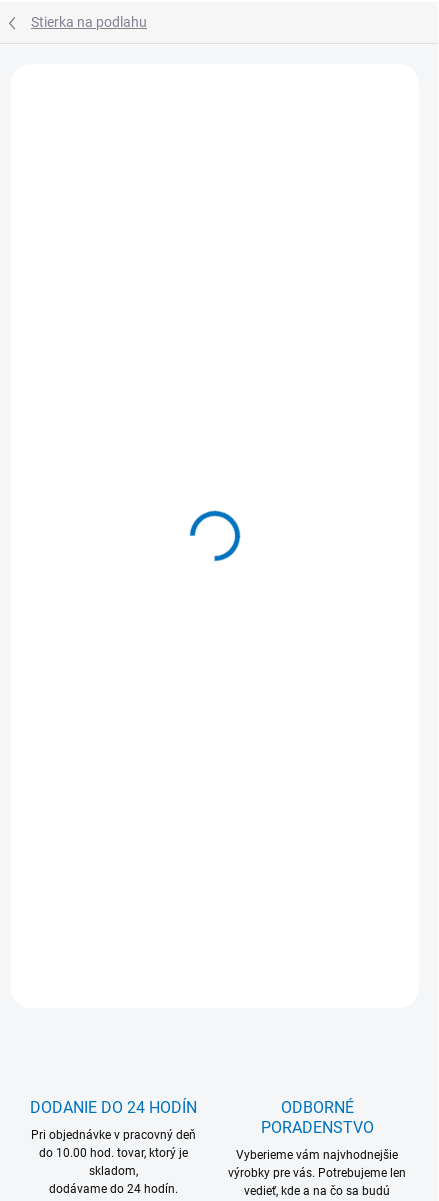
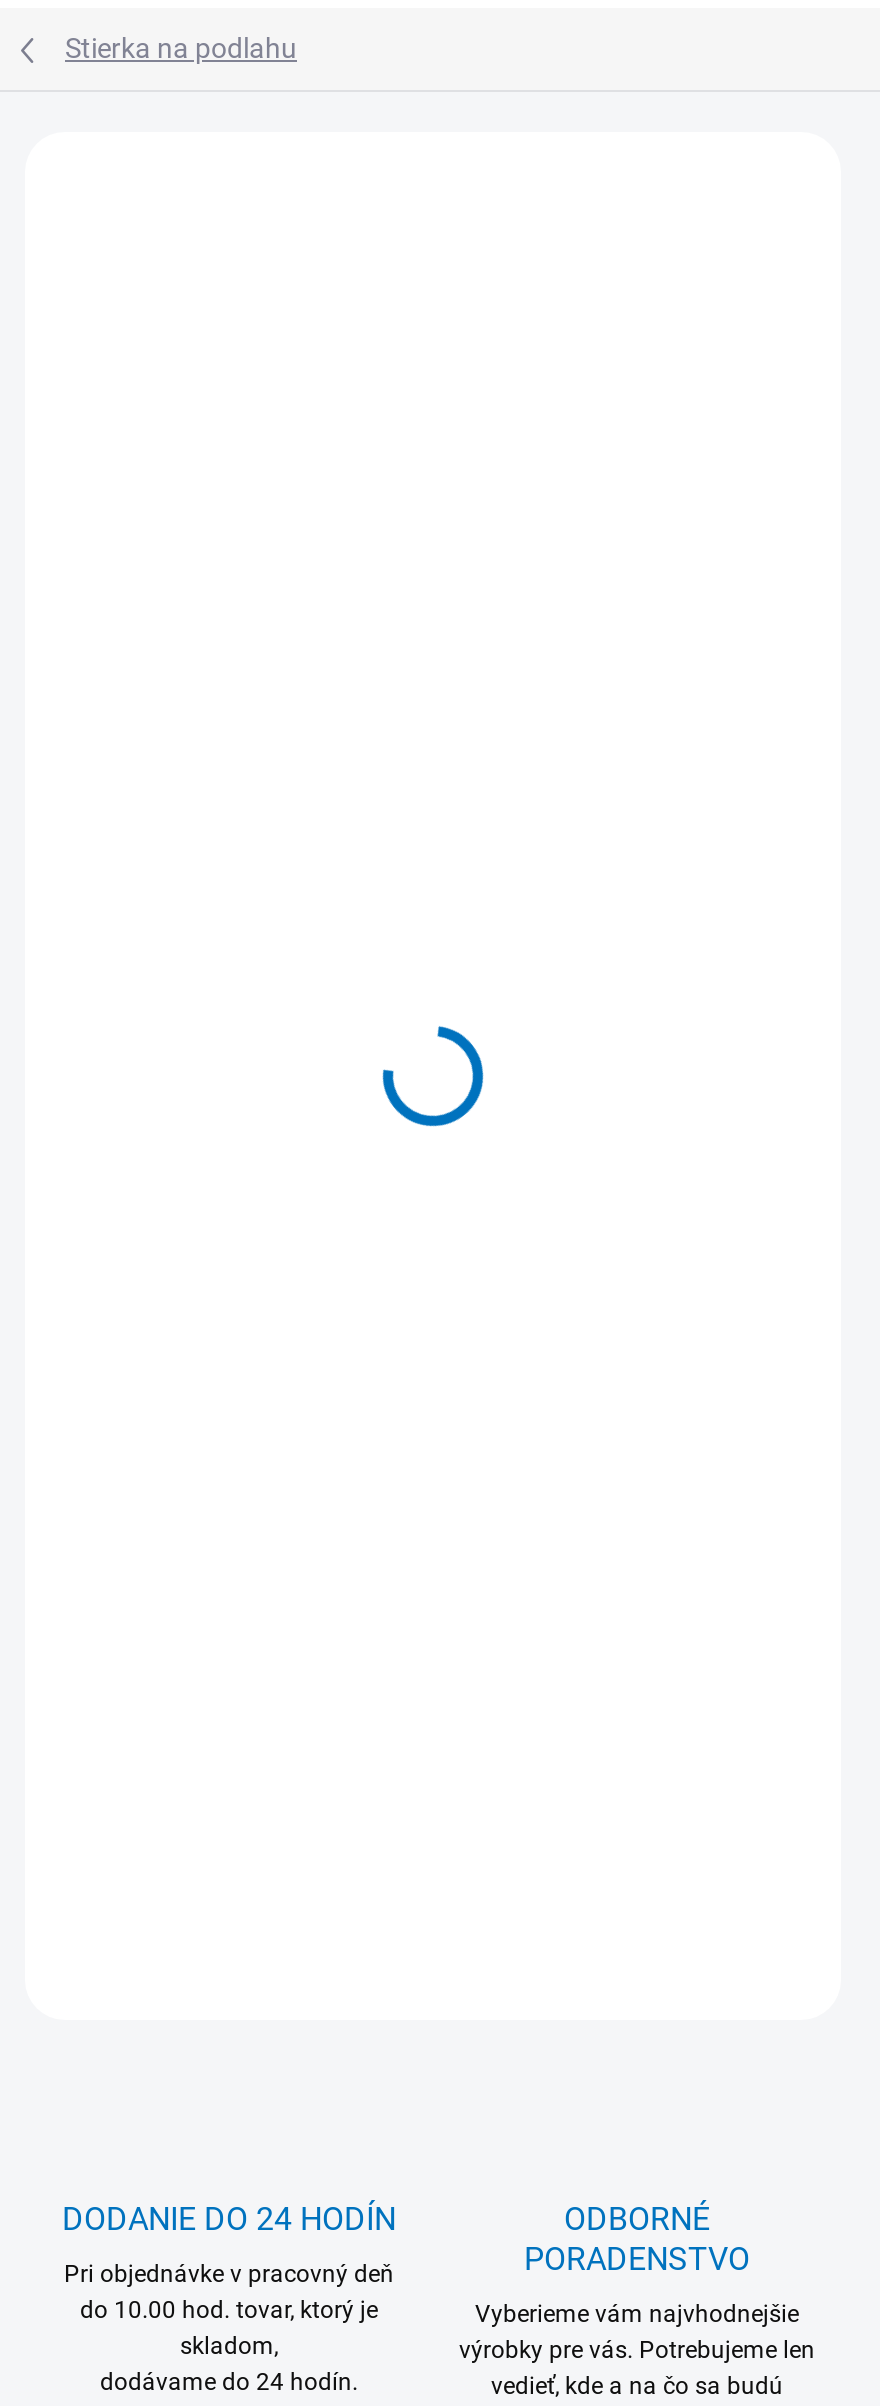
[189,509,241,562] [image] -> [379,1024,481,1128] [image]

